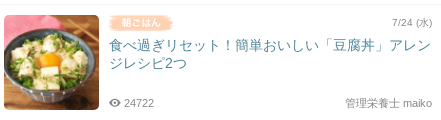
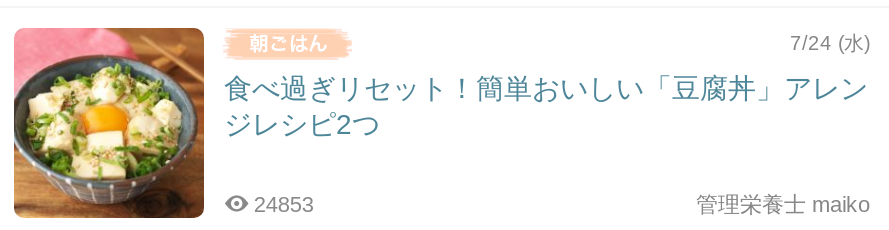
[124,97,154,109] 24722 -> [254,193,314,217] 24853

